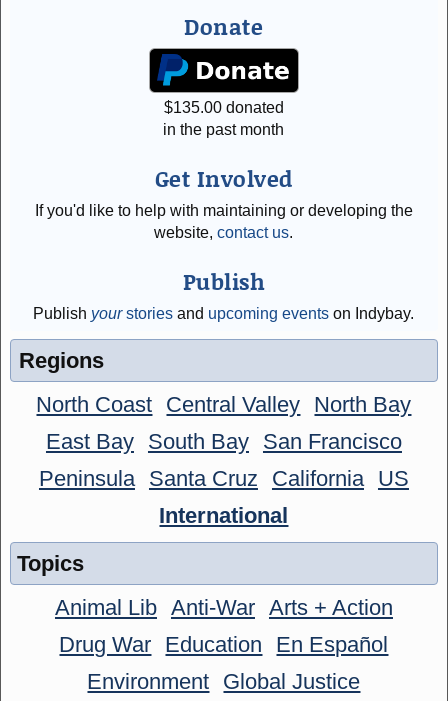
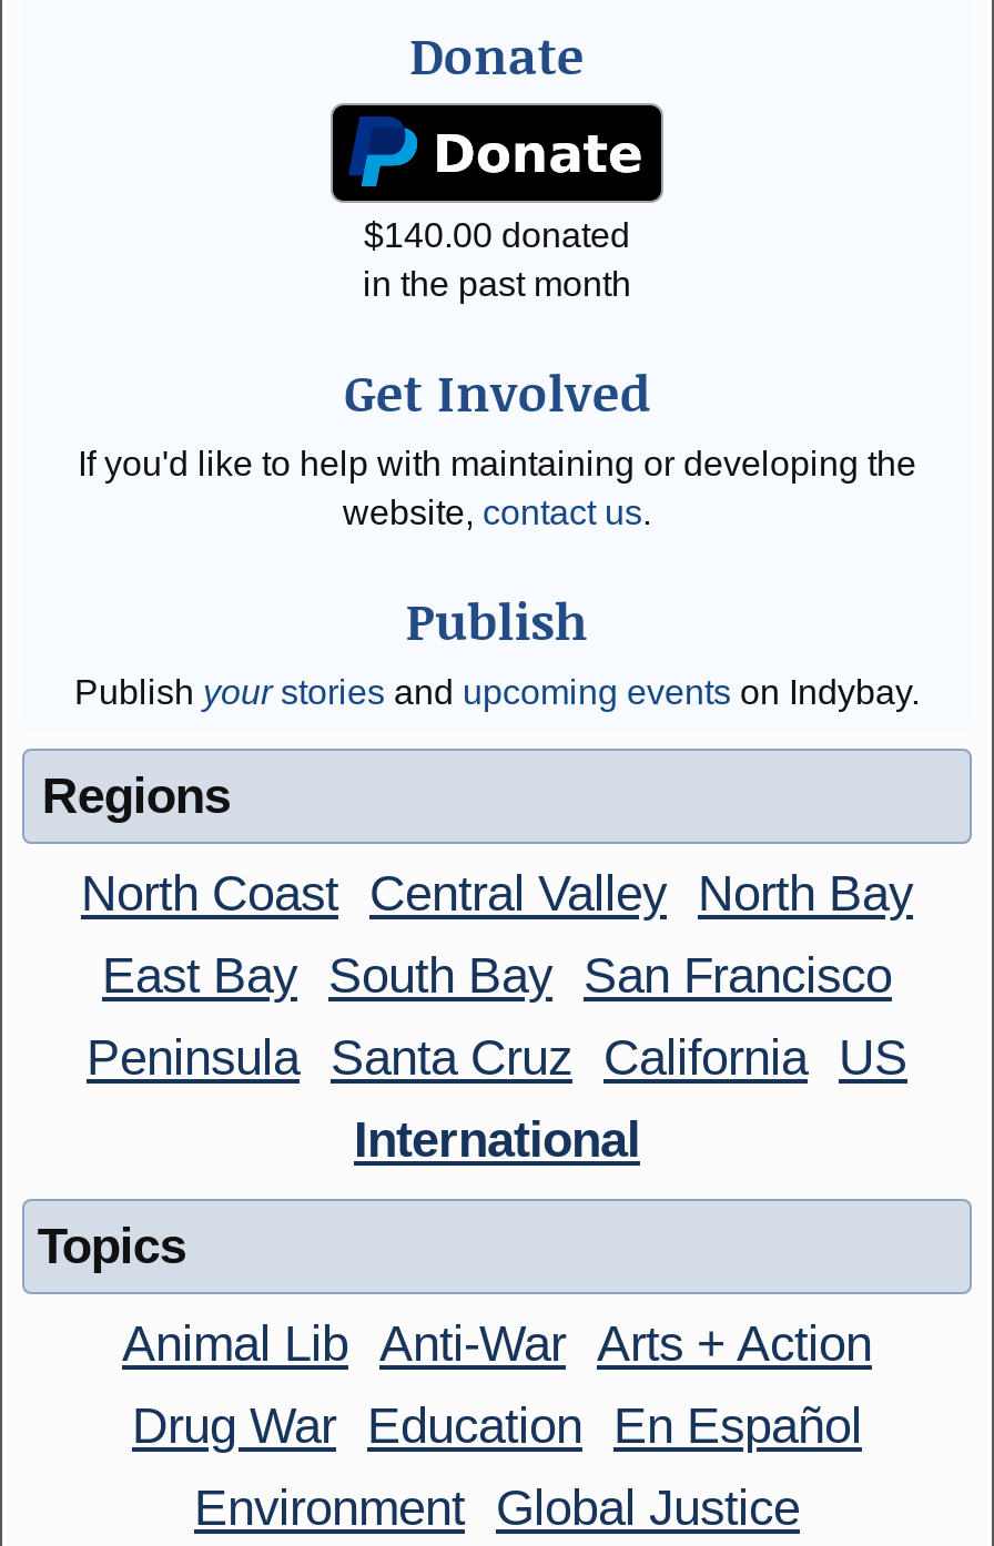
[164,99,284,116] $135.00 donated -> [364,216,630,253] $140.00 donated

